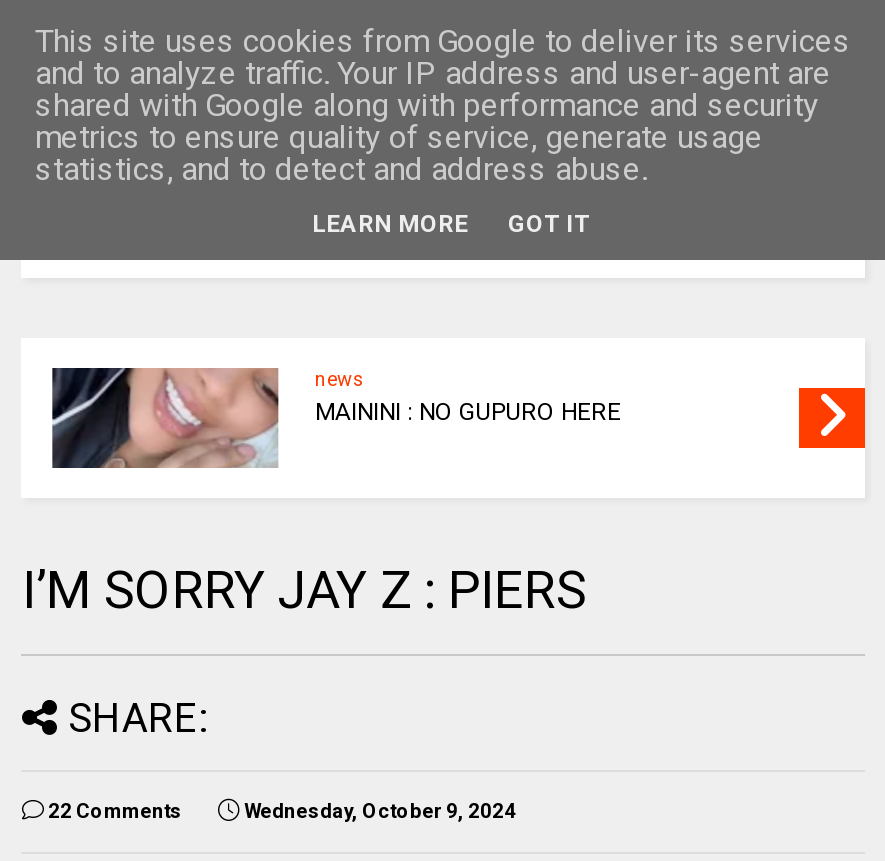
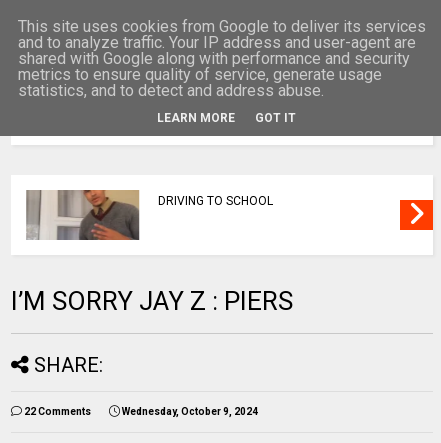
[53,366,621,470] [image] | news | MAININI : NO GUPURO HERE -> [26,189,273,241] [image] | DRIVING TO SCHOOL

